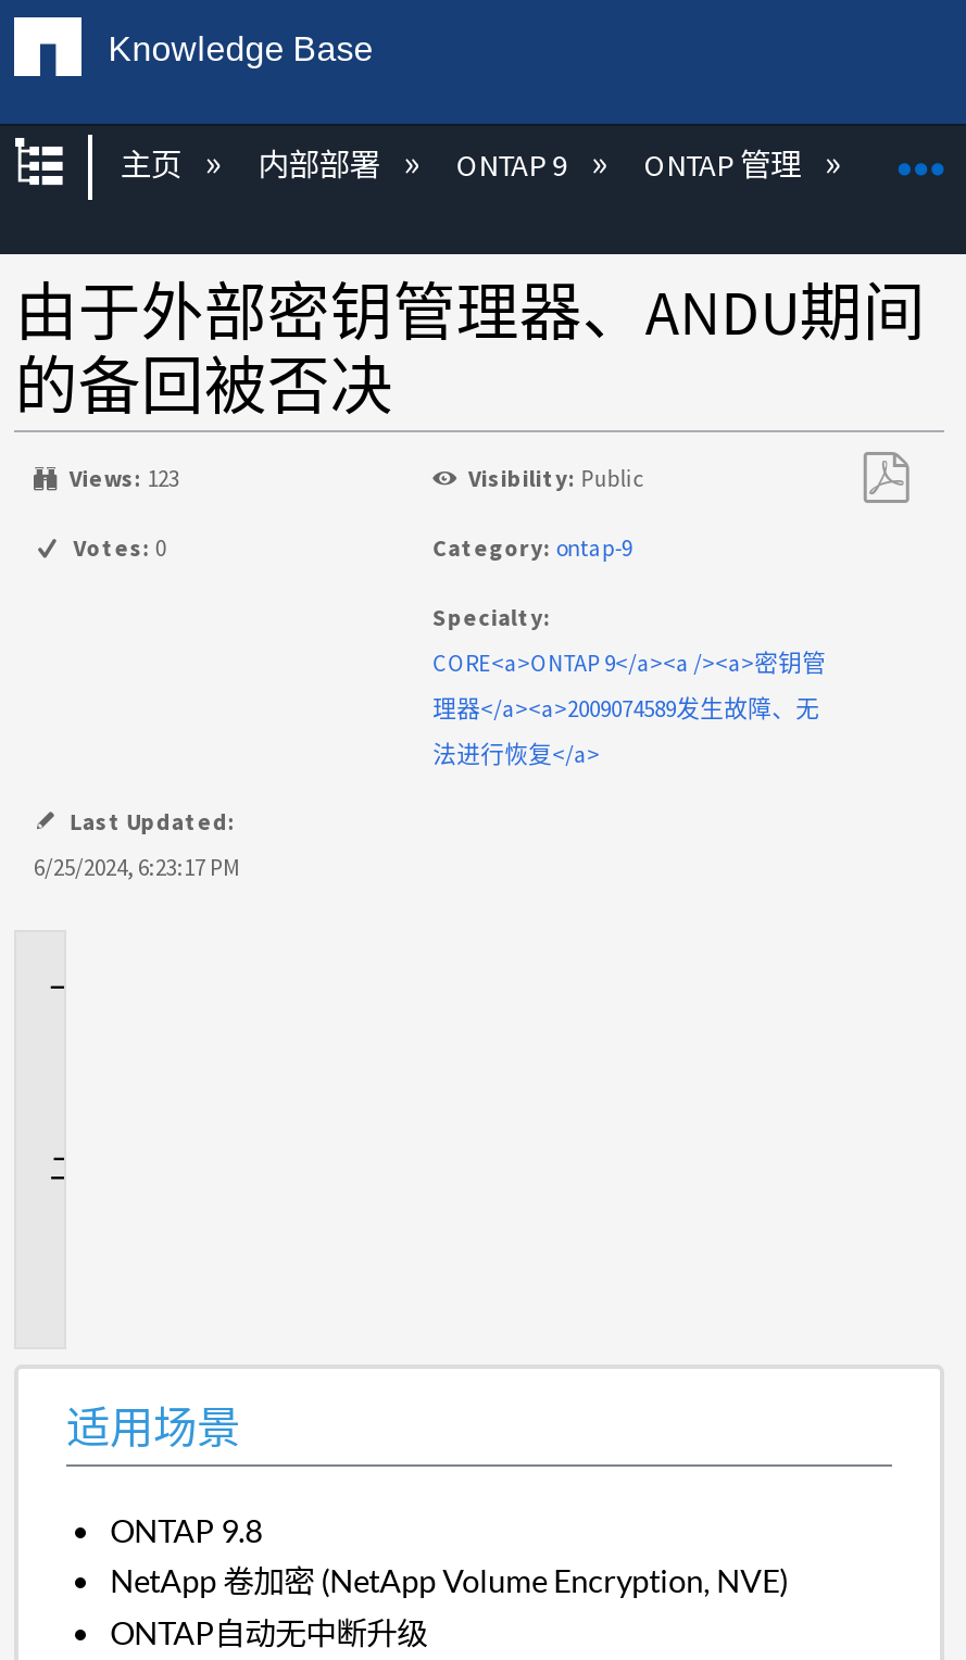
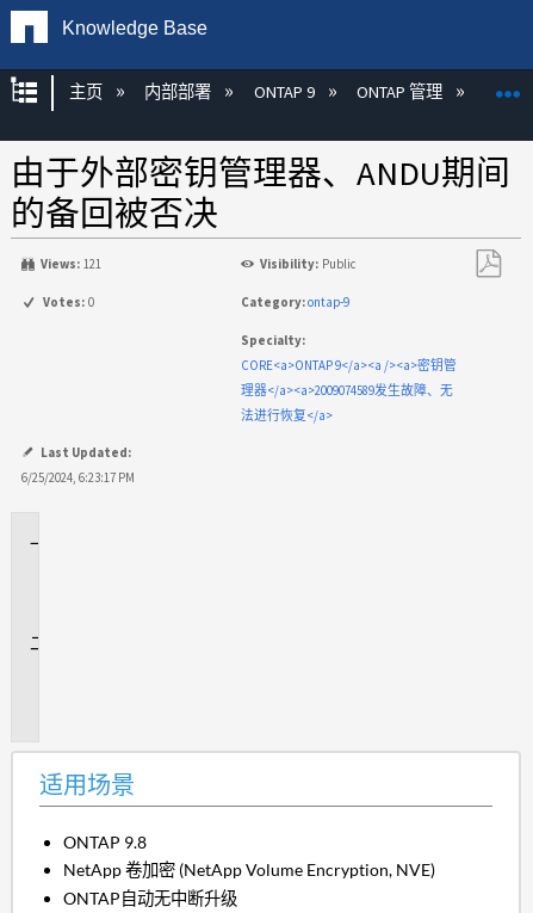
[69,463,180,493] Views: 123 -> [41,255,101,272] Views: 121

